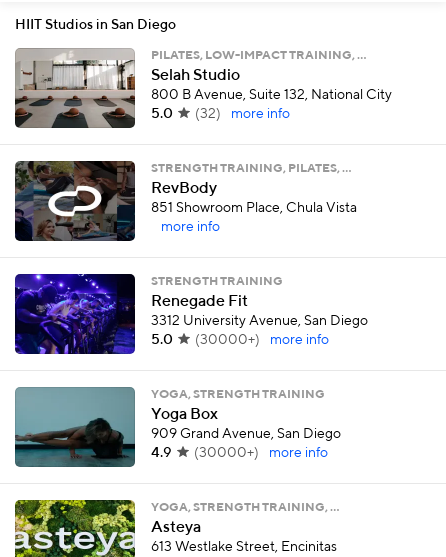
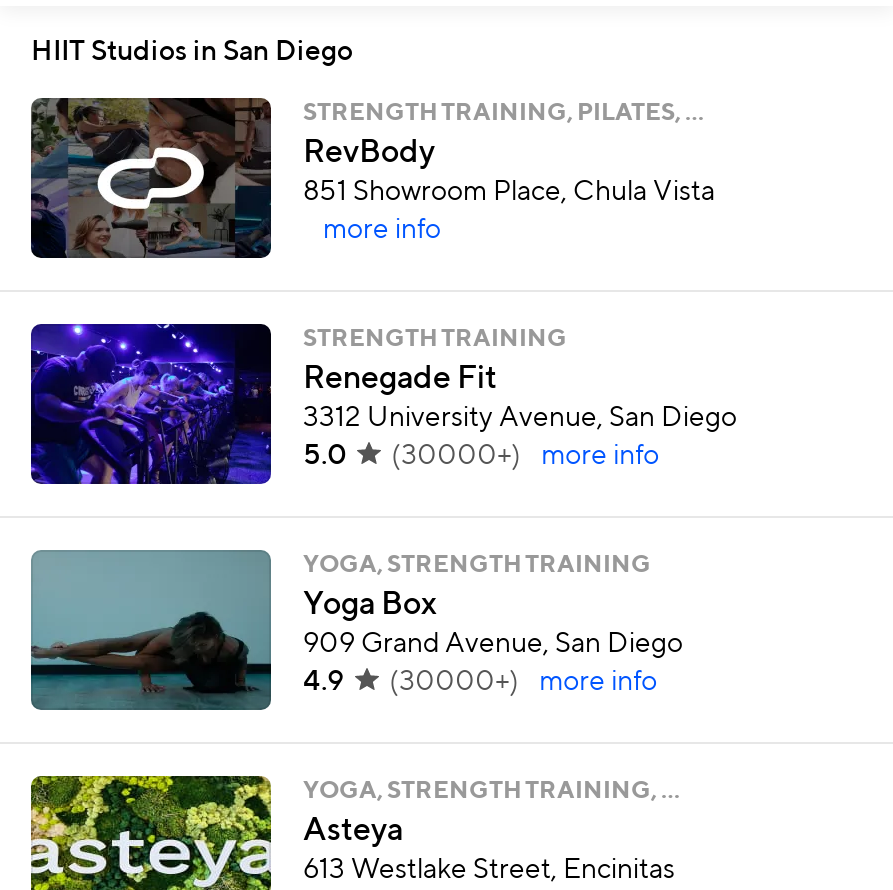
[15,49,392,129] [image] | PILATES, LOW-IMPACT TRAINING, … | Selah Studio | 800 B Avenue, Suite 132, National City | 5.0 | (32) | more info -> none

